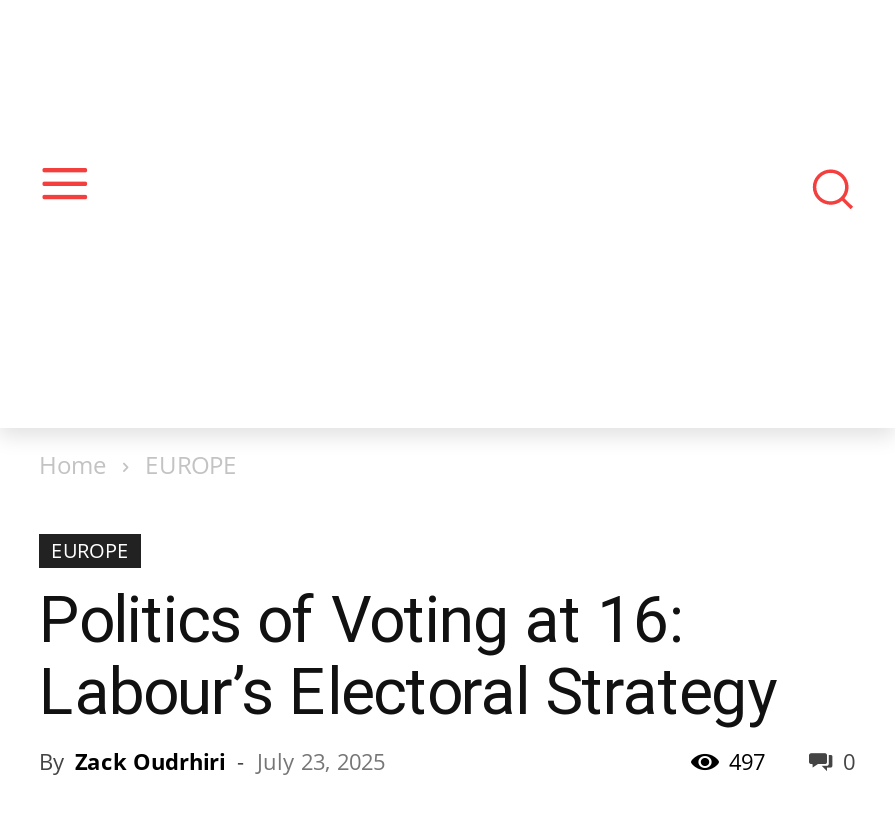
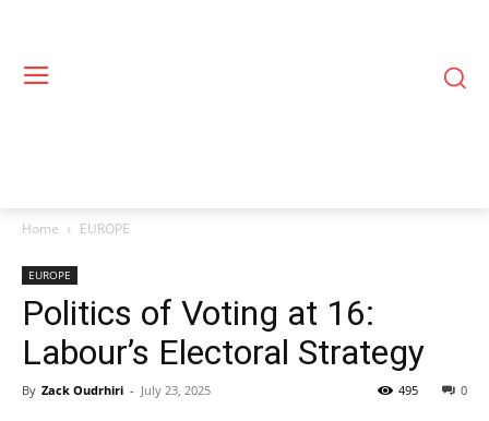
[729,746,765,776] 497 -> [398,382,418,398] 495

